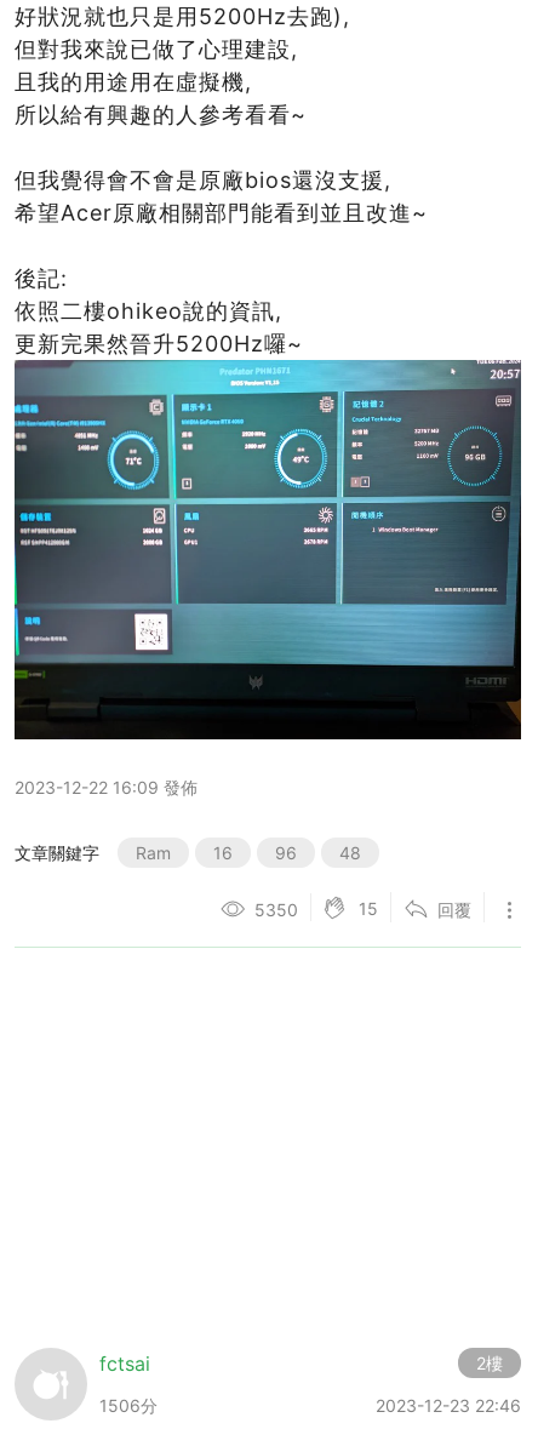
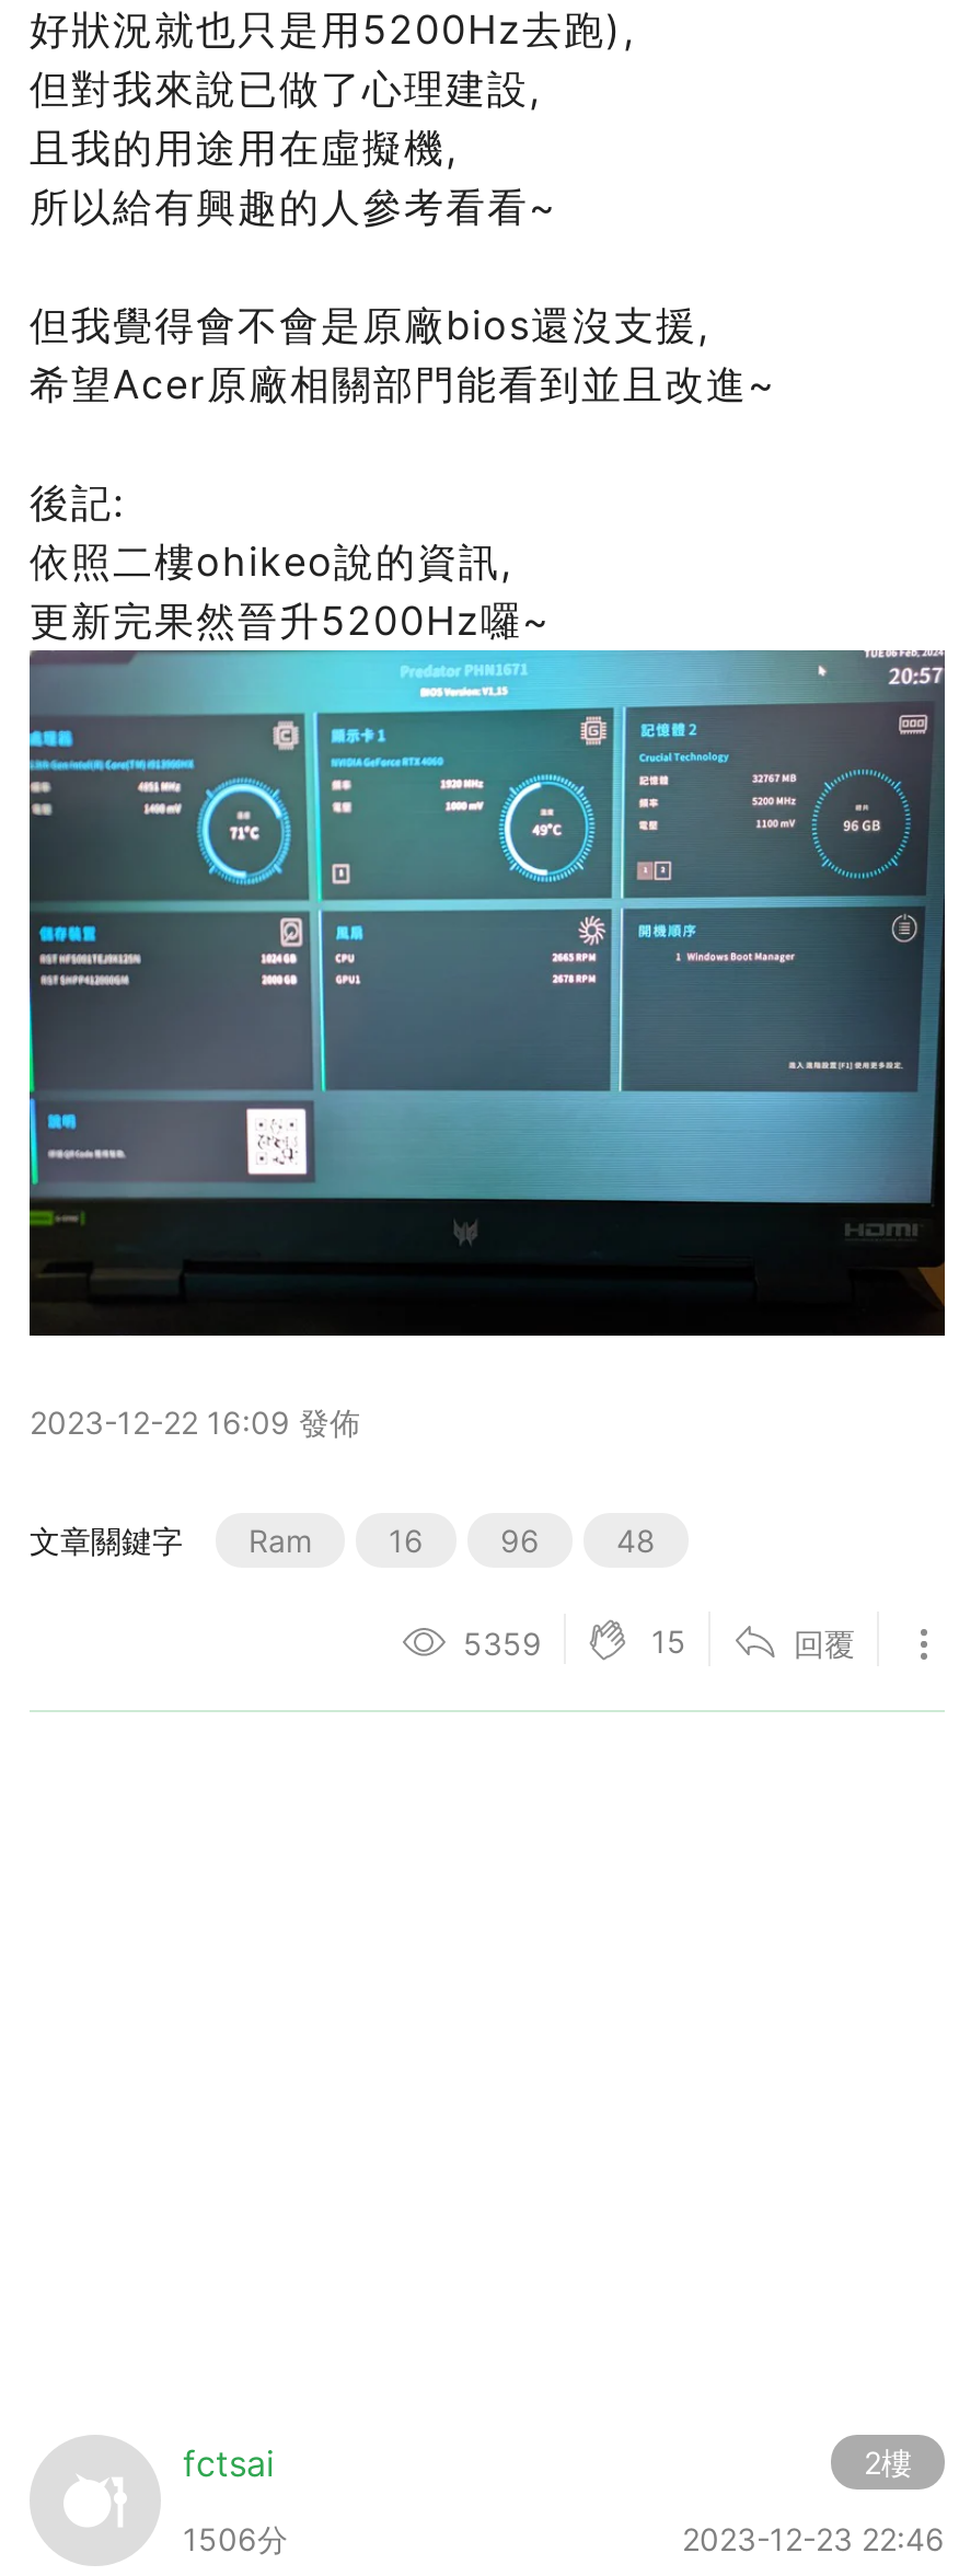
[254,899,298,919] 5350 -> [463,1624,542,1661] 5359

